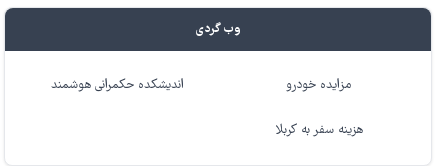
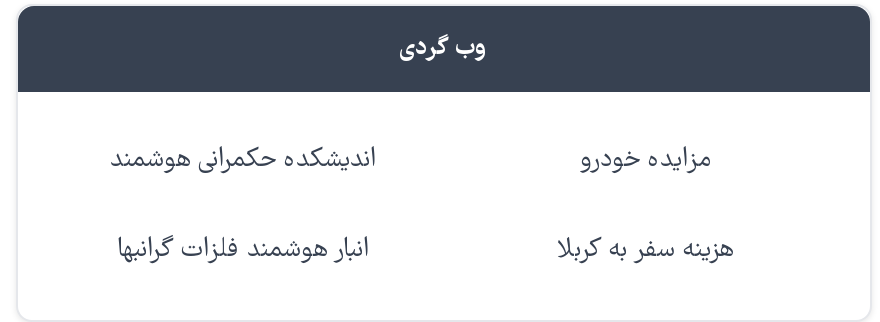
none -> [117,231,369,269] انبار هوشمند فلزات گرانبها

